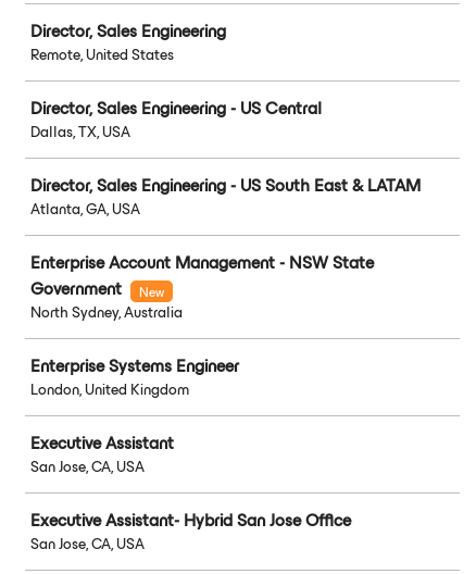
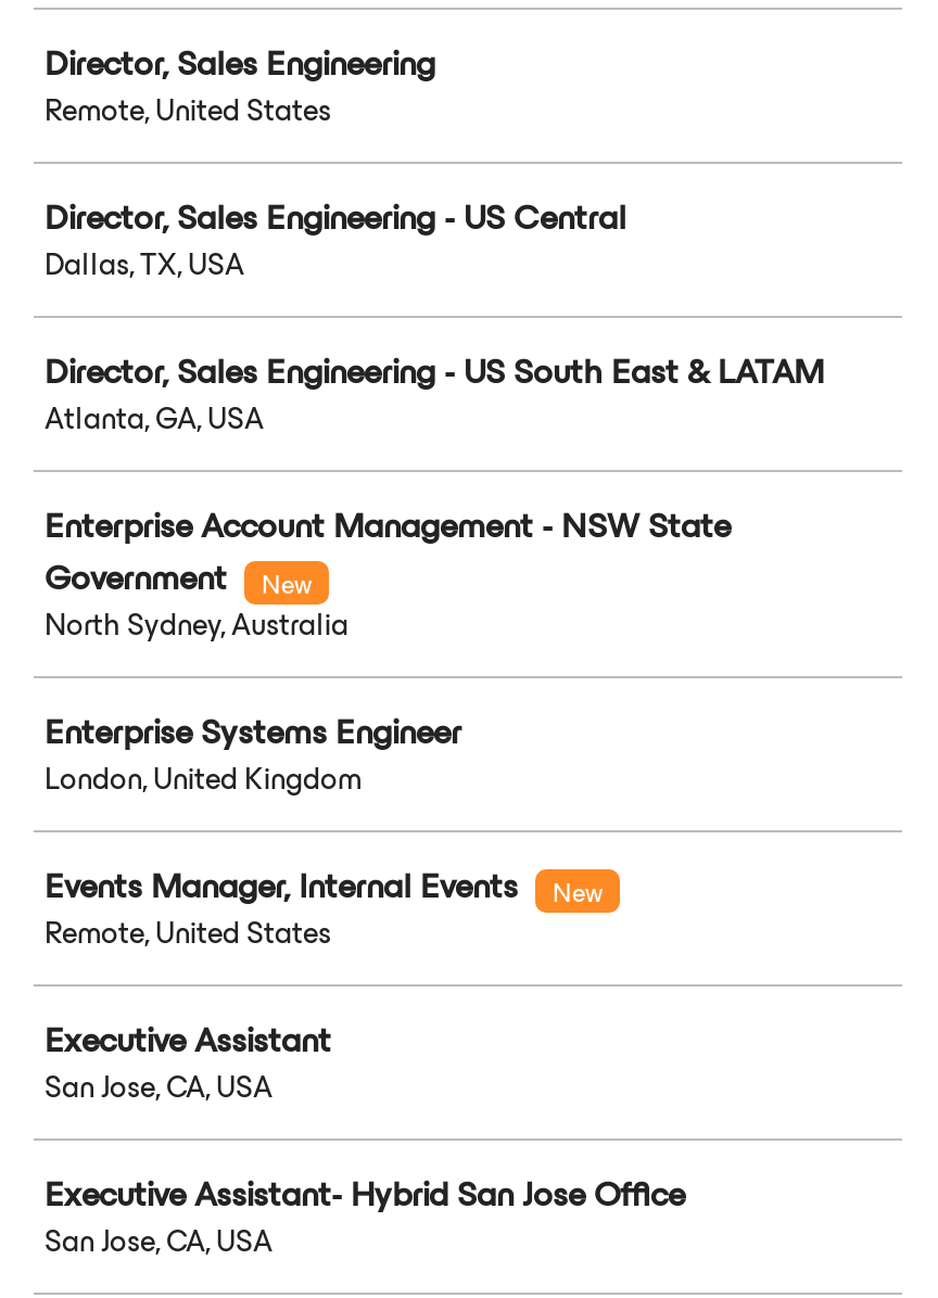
none -> [45,856,603,958] Events Manager, Internal Events | New | Remote, United States

